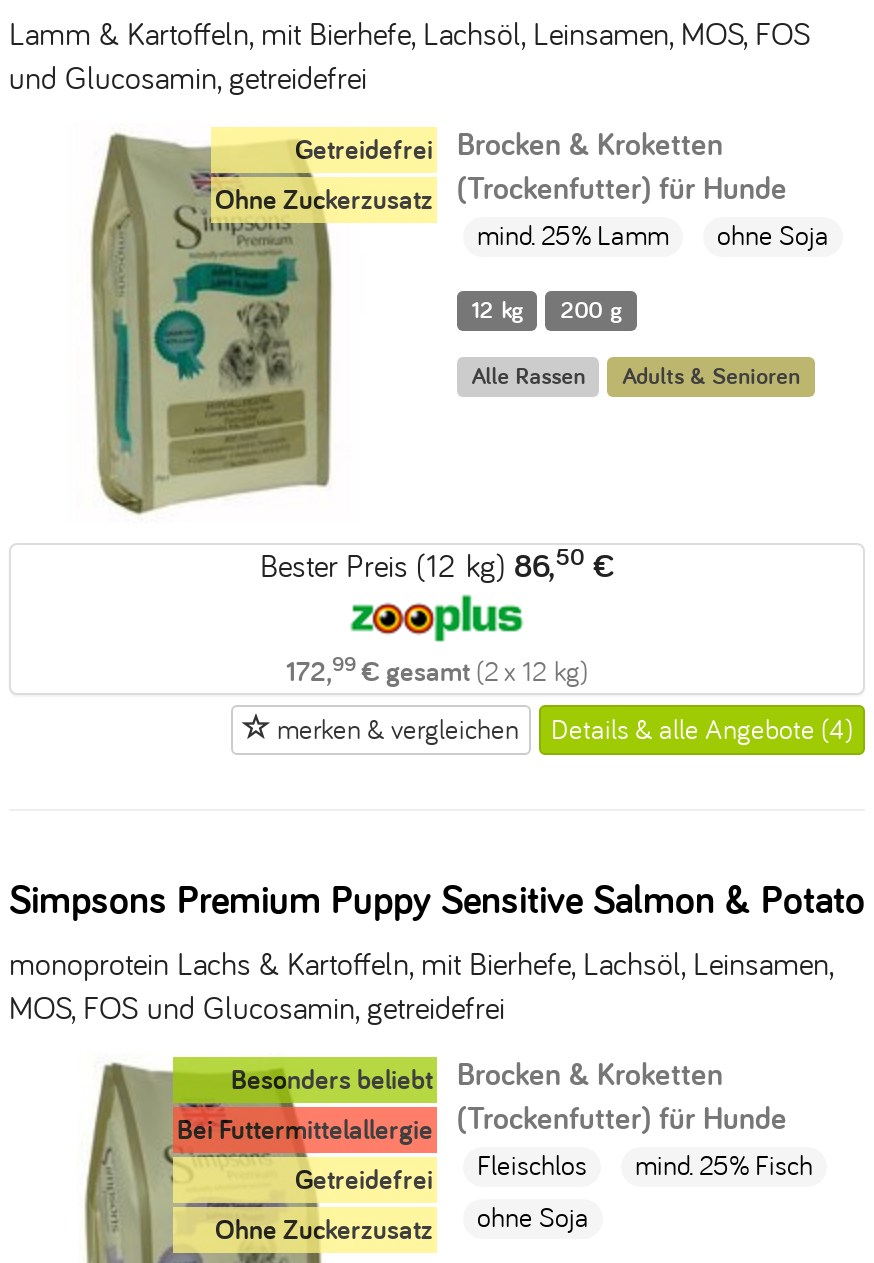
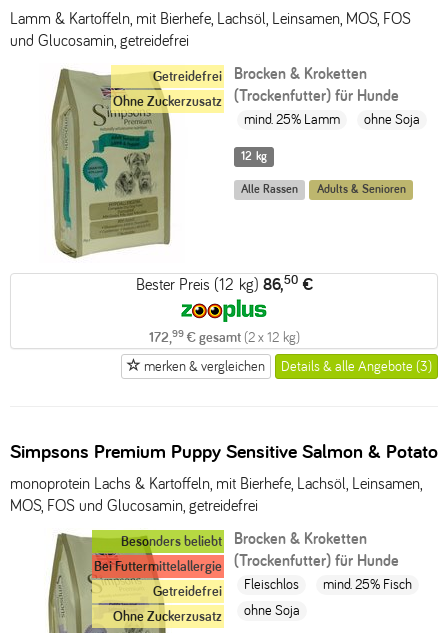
[560,295,622,323] 200 g -> none
[551,715,853,745] Details & alle Angebote (4) -> [281,359,432,374] Details & alle Angebote (3)

